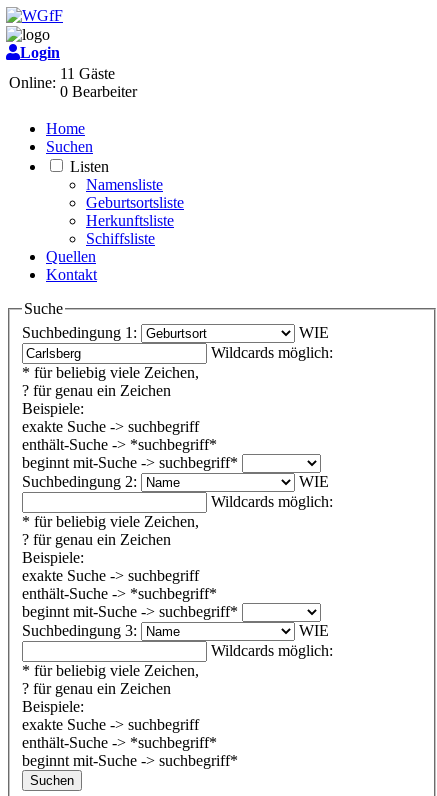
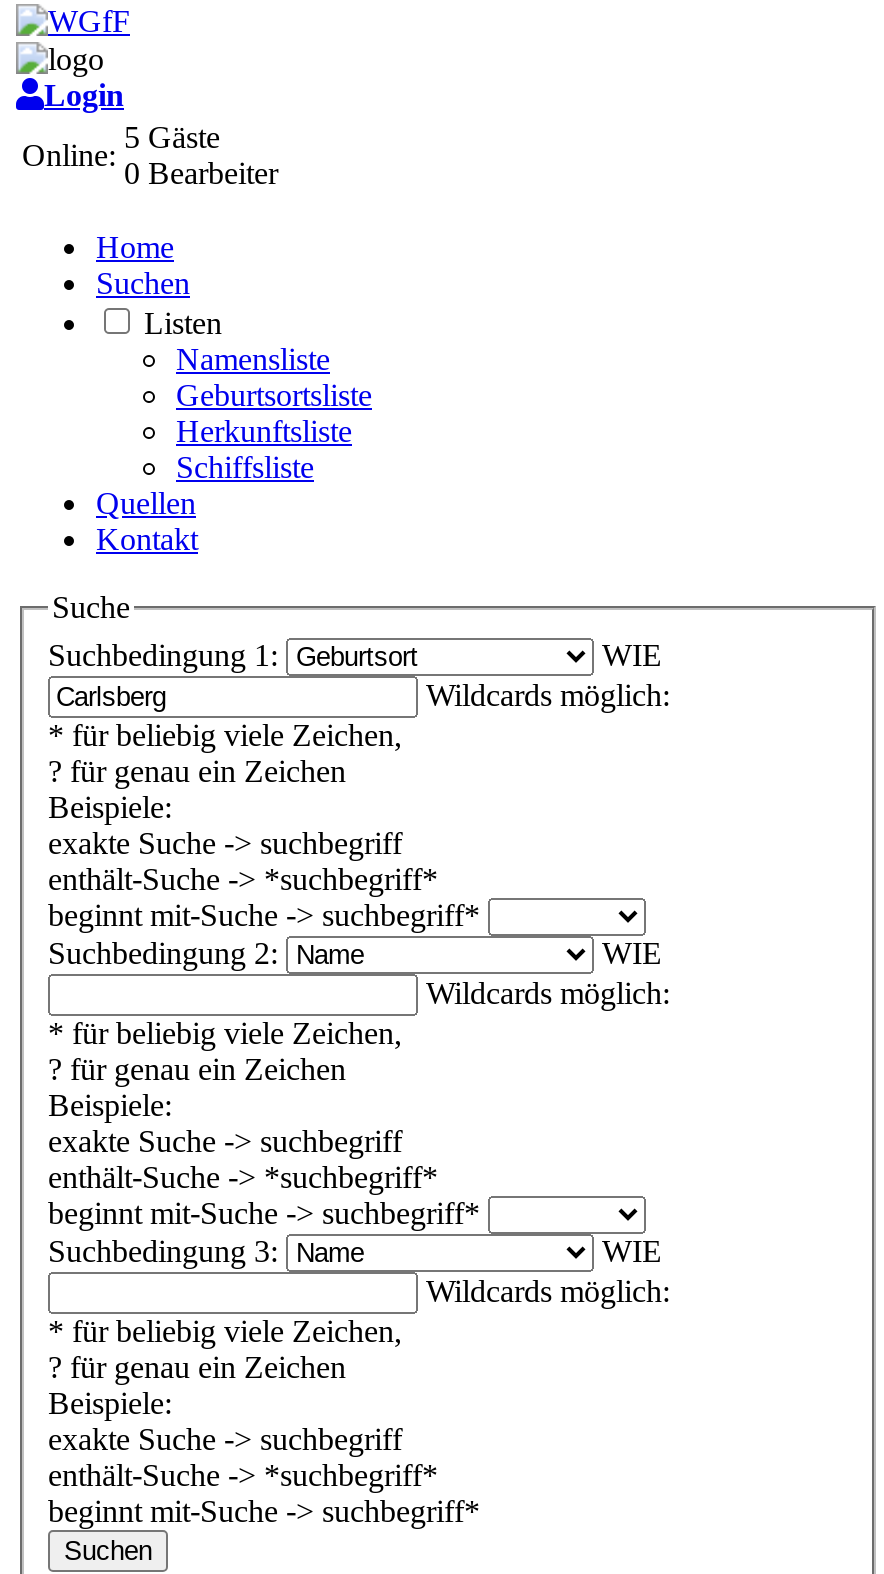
[60,65,115,82] 11 Gäste -> [124,121,220,155] 5 Gäste

